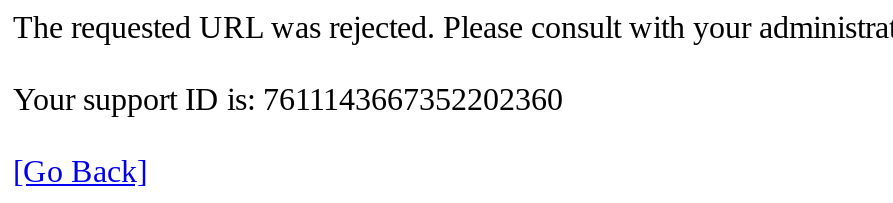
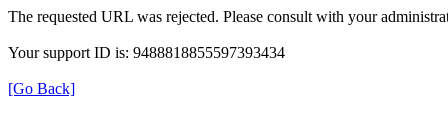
[13,82,563,116] Your support ID is: 7611143667352202360 -> [8,44,285,61] Your support ID is: 9488818855597393434

